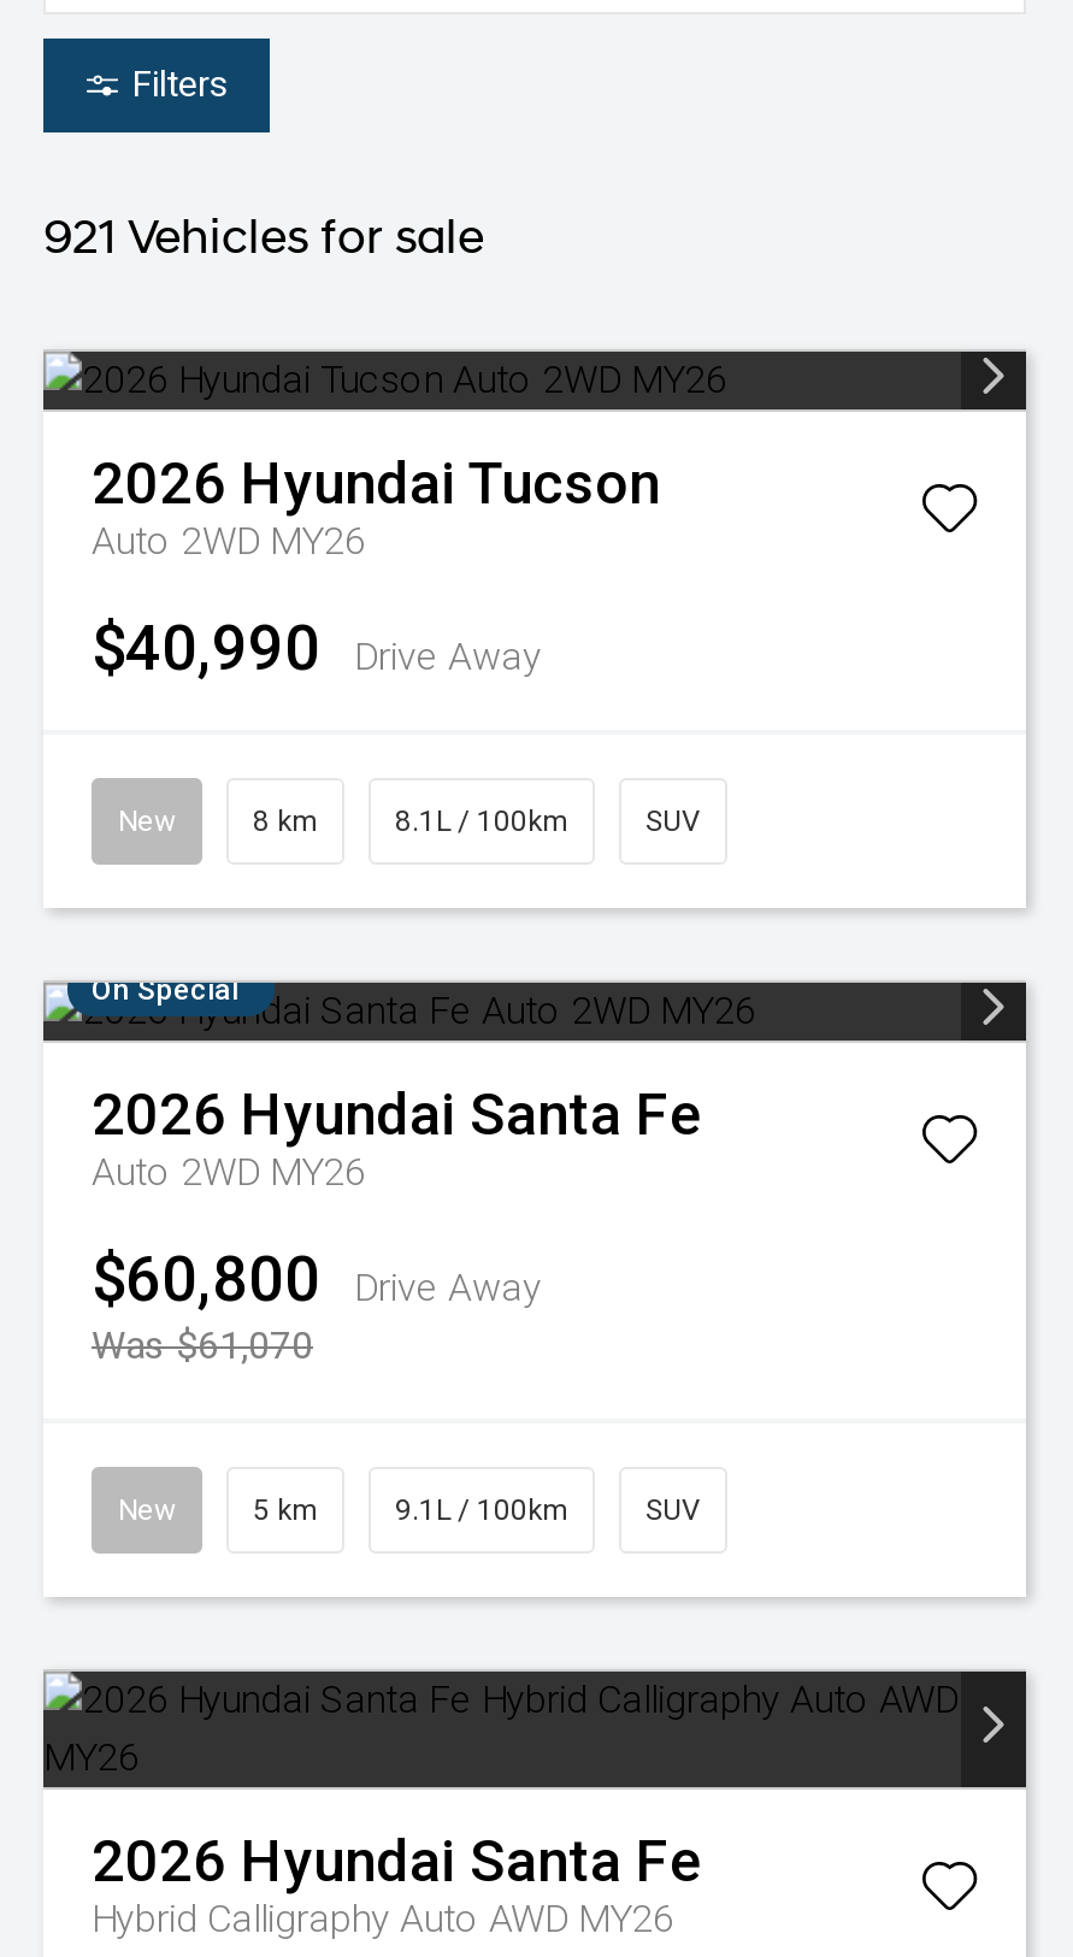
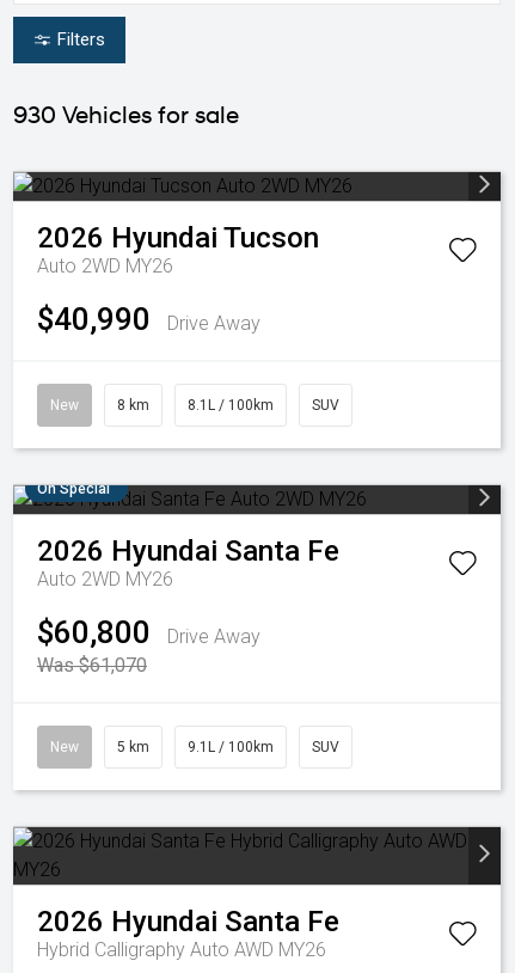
[43,217,484,265] 921 Vehicles for sale -> [13,105,239,129] 930 Vehicles for sale

